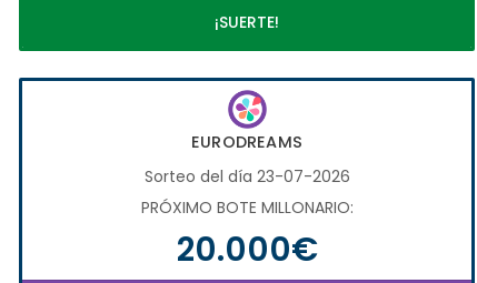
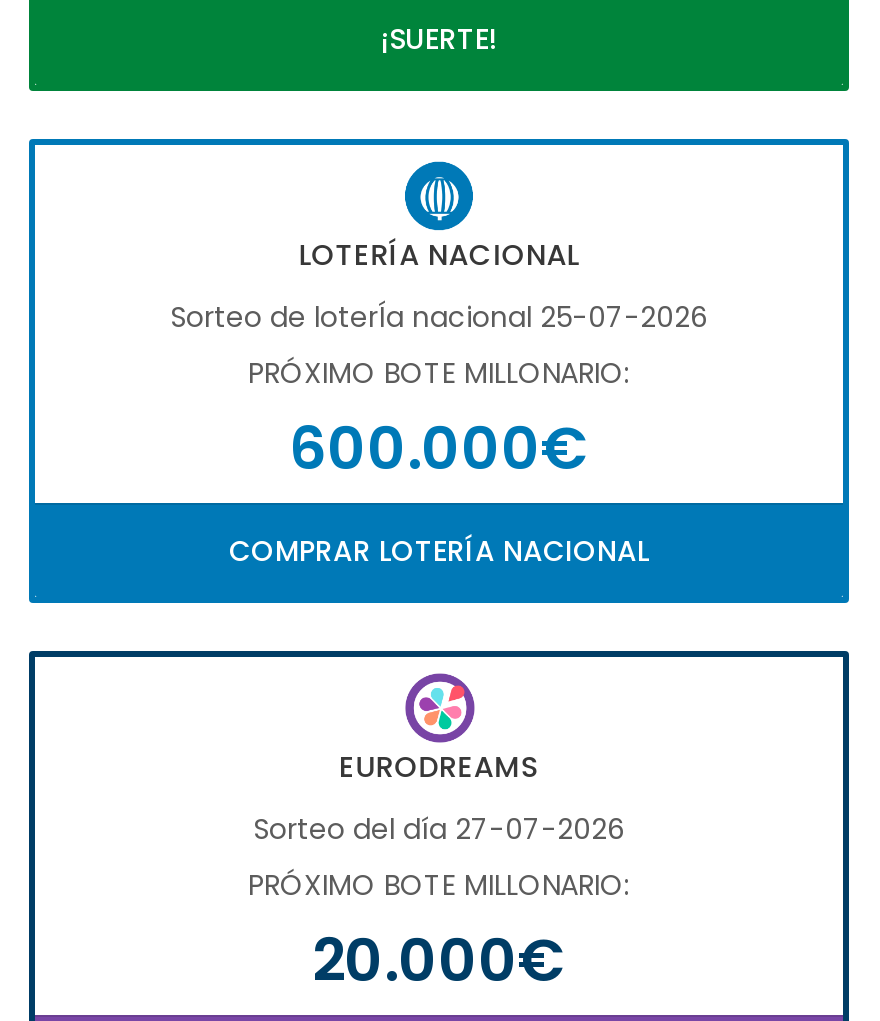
none -> [29,138,849,606] [image] | LOTERÍA NACIONAL | Sorteo de loterÍa nacional 25-07-2026 | PRÓXIMO BOTE MILLONARIO: | 600.000€ | COMPRAR LOTERÍA NACIONAL
[144,165,350,187] Sorteo del día 23-07-2026 -> [253,809,625,849] Sorteo del día 27-07-2026

